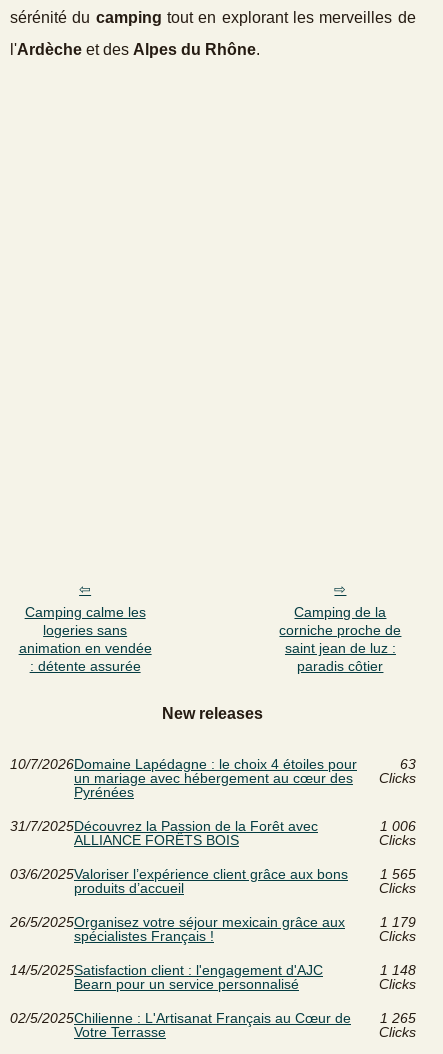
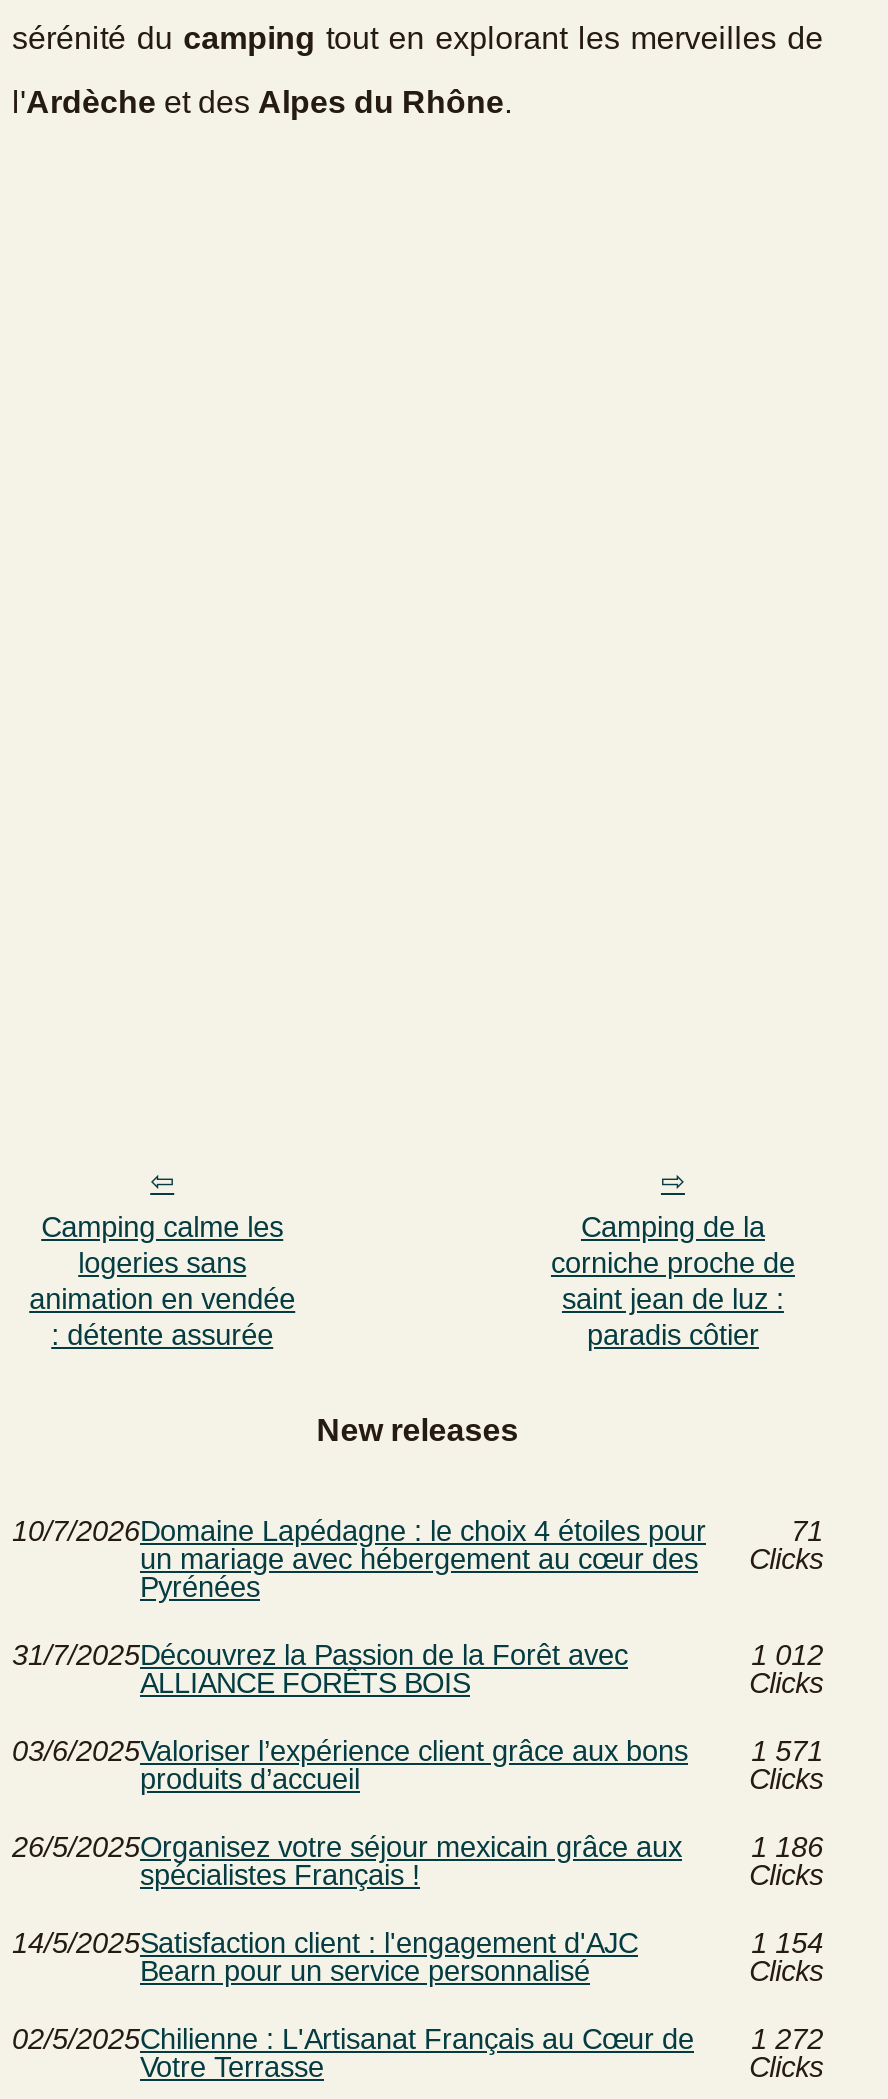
[400,756,416,772] 63 -> [791,1516,823,1548] 71
[380,818,416,834] 1 006 -> [751,1640,823,1672] 1 012
[10,866,416,882] 03/6/2025Valoriser l’expérience client grâce aux bons 1 565 -> [12,1736,823,1768] 03/6/2025Valoriser l’expérience client grâce aux bons 1 571
[380,914,416,930] 1 179 -> [751,1832,823,1864] 1 186
[380,962,416,978] 1 148 -> [751,1928,823,1960] 1 154
[10,1010,416,1026] 02/5/2025Chilienne : L'Artisanat Français au Cœur de 1 265 -> [12,2024,823,2056] 02/5/2025Chilienne : L'Artisanat Français au Cœur de 1 272

